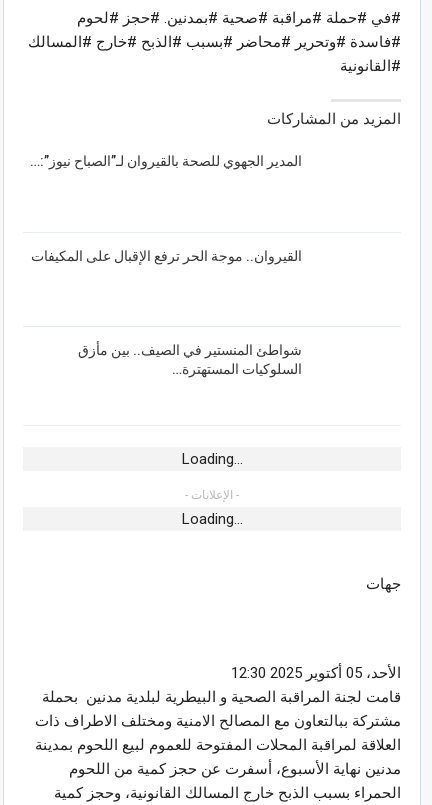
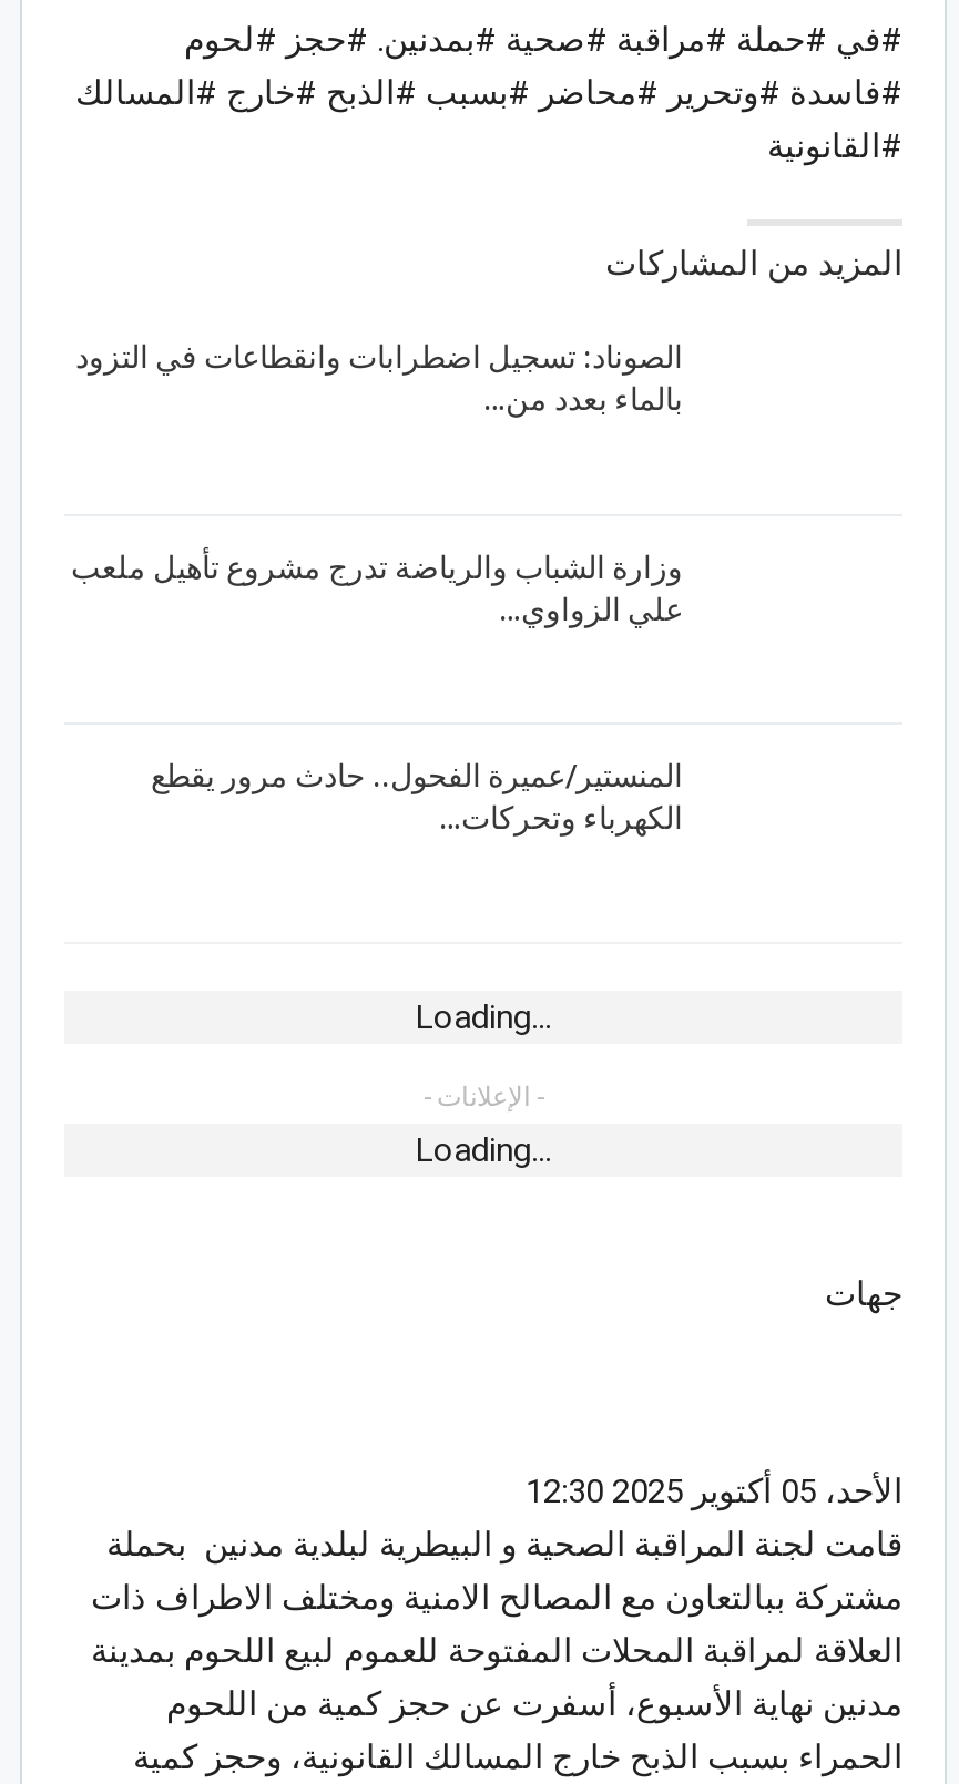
[30,153,302,169] المدير الجهوي للصحة بالقيروان لـ”الصباح نيوز”:… -> [75,339,683,417] الصوناد: تسجيل اضطرابات وانقطاعات في التزود | بالماء بعدد من…
[28,248,302,264] القيروان.. موجة الحر ترفع الإقبال على المكيفات -> [71,549,683,626] وزارة الشباب والرياضة تدرج مشروع تأهيل ملعب | علي الزواوي…
[78,342,302,377] شواطئ المنستير في الصيف.. بين مأزق | السلوكيات المستهترة… -> [151,758,683,836] المنستير/عميرة الفحول.. حادث مرور يقطع | الكهرباء وتحركات…

